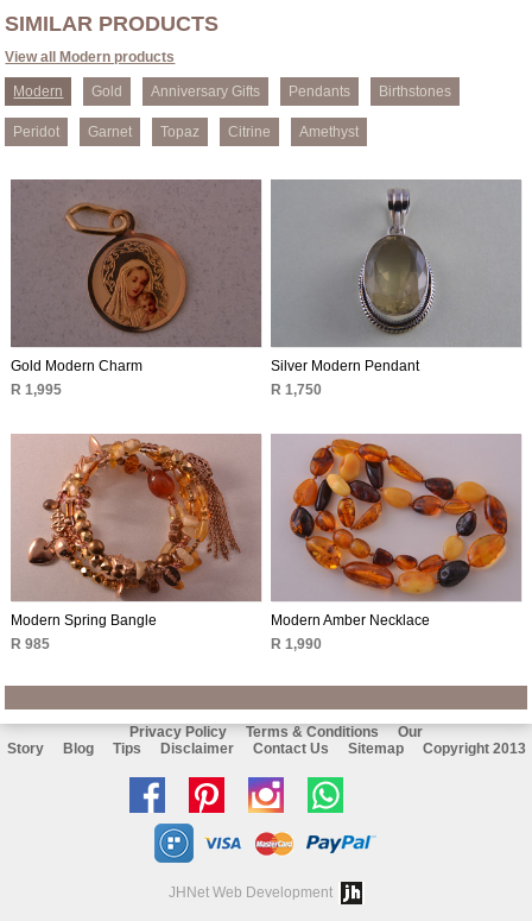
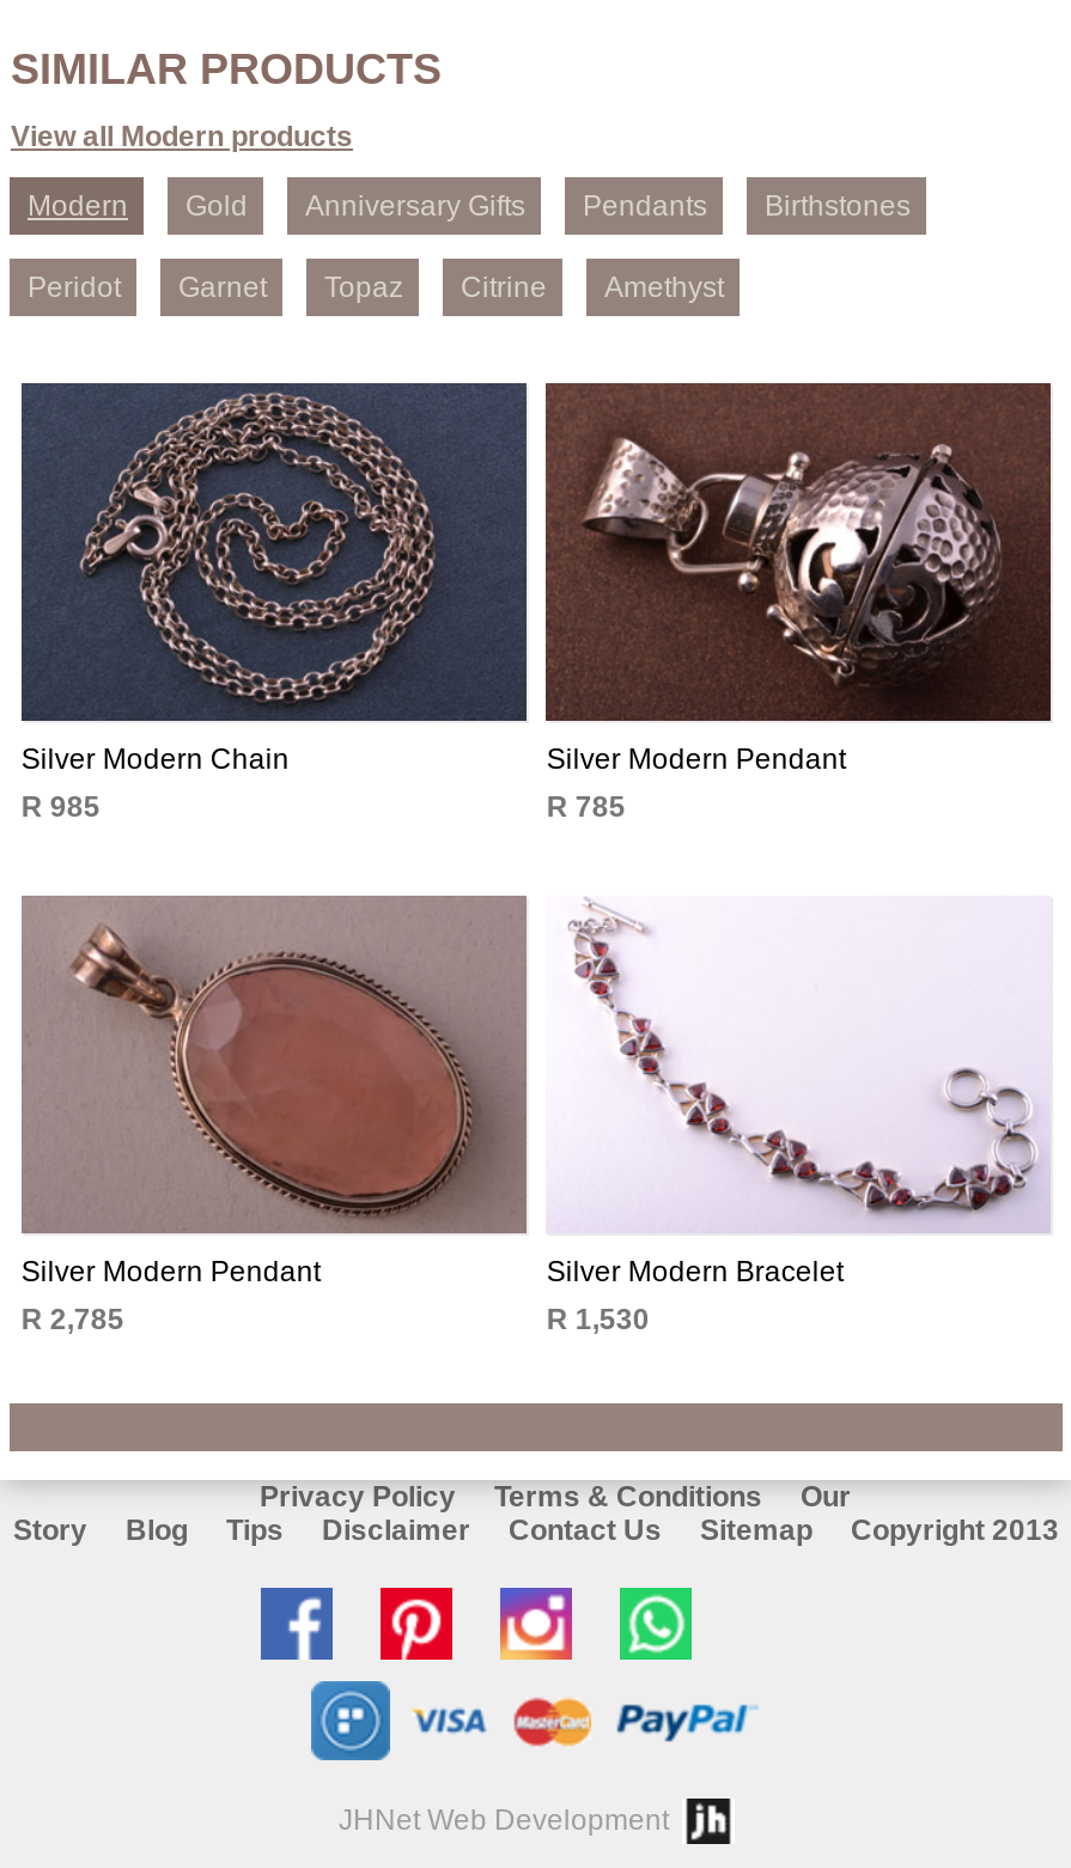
[11,179,261,374] [image] | Gold Modern Charm -> [21,386,527,776] [image] | Silver Modern Chain
[271,181,520,398] [image] | R 1,750 -> [543,383,1051,824] [image] | R 785
[11,382,62,398] R 1,995 -> [21,791,100,824] R 985
[11,434,247,652] [image] | Modern Spring Bangle | R 985 -> [21,898,503,1336] [image] | Silver Modern Pendant | R 2,785
[271,434,521,652] [image] | Modern Amber Necklace | R 1,990 -> [547,898,1048,1336] [image] | Silver Modern Bracelet | R 1,530

